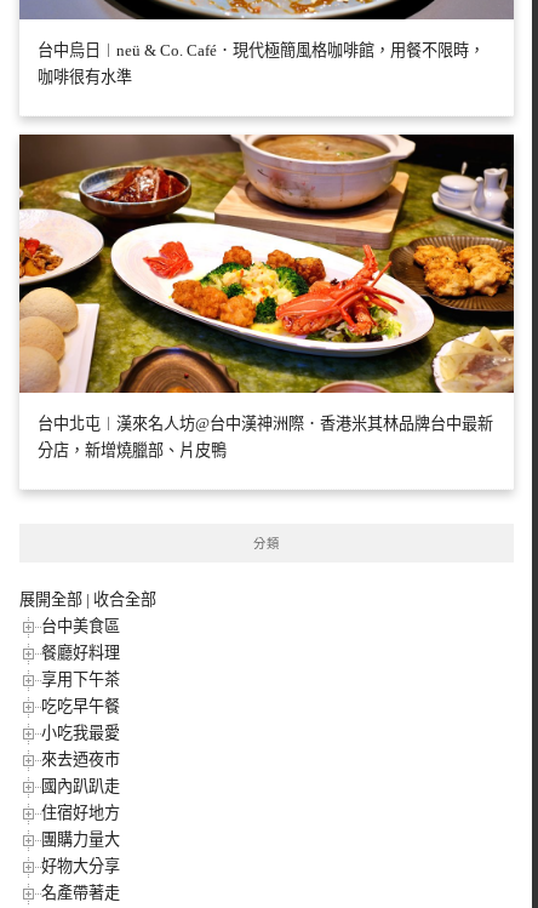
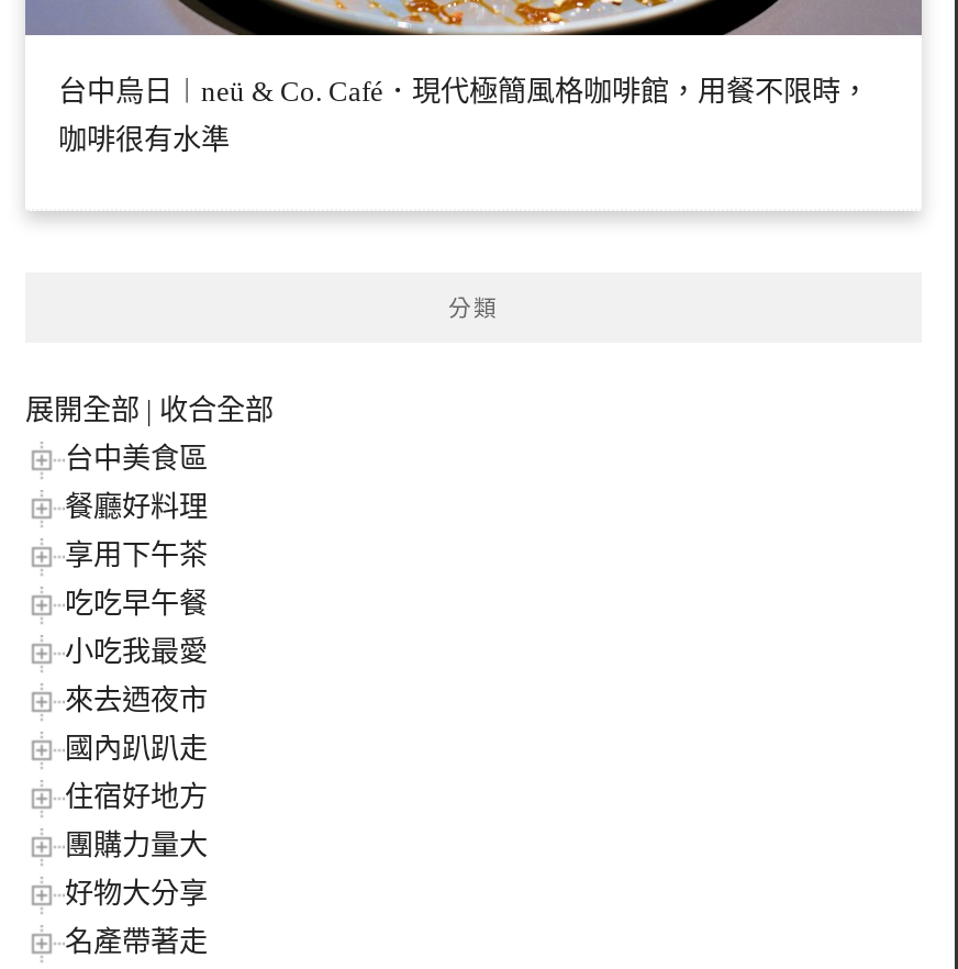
[18,133,515,459] [image] | 台中北屯︱漢來名人坊@台中漢神洲際．香港米其林品牌台中最新 | 分店，新增燒臘部、片皮鴨 -> none

